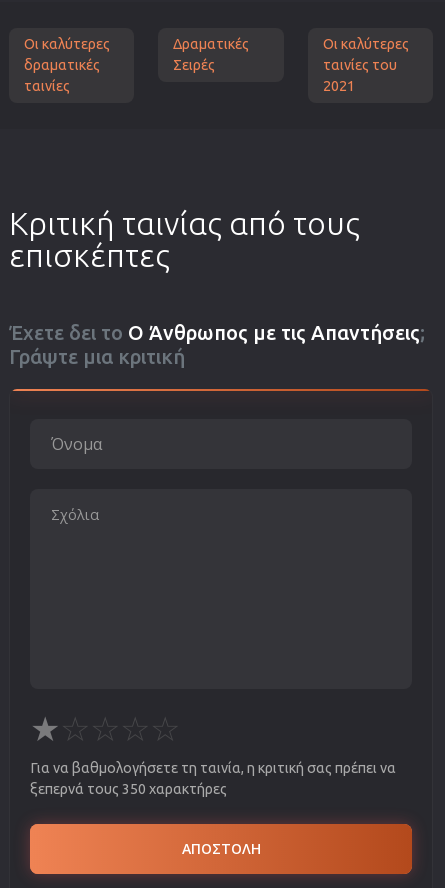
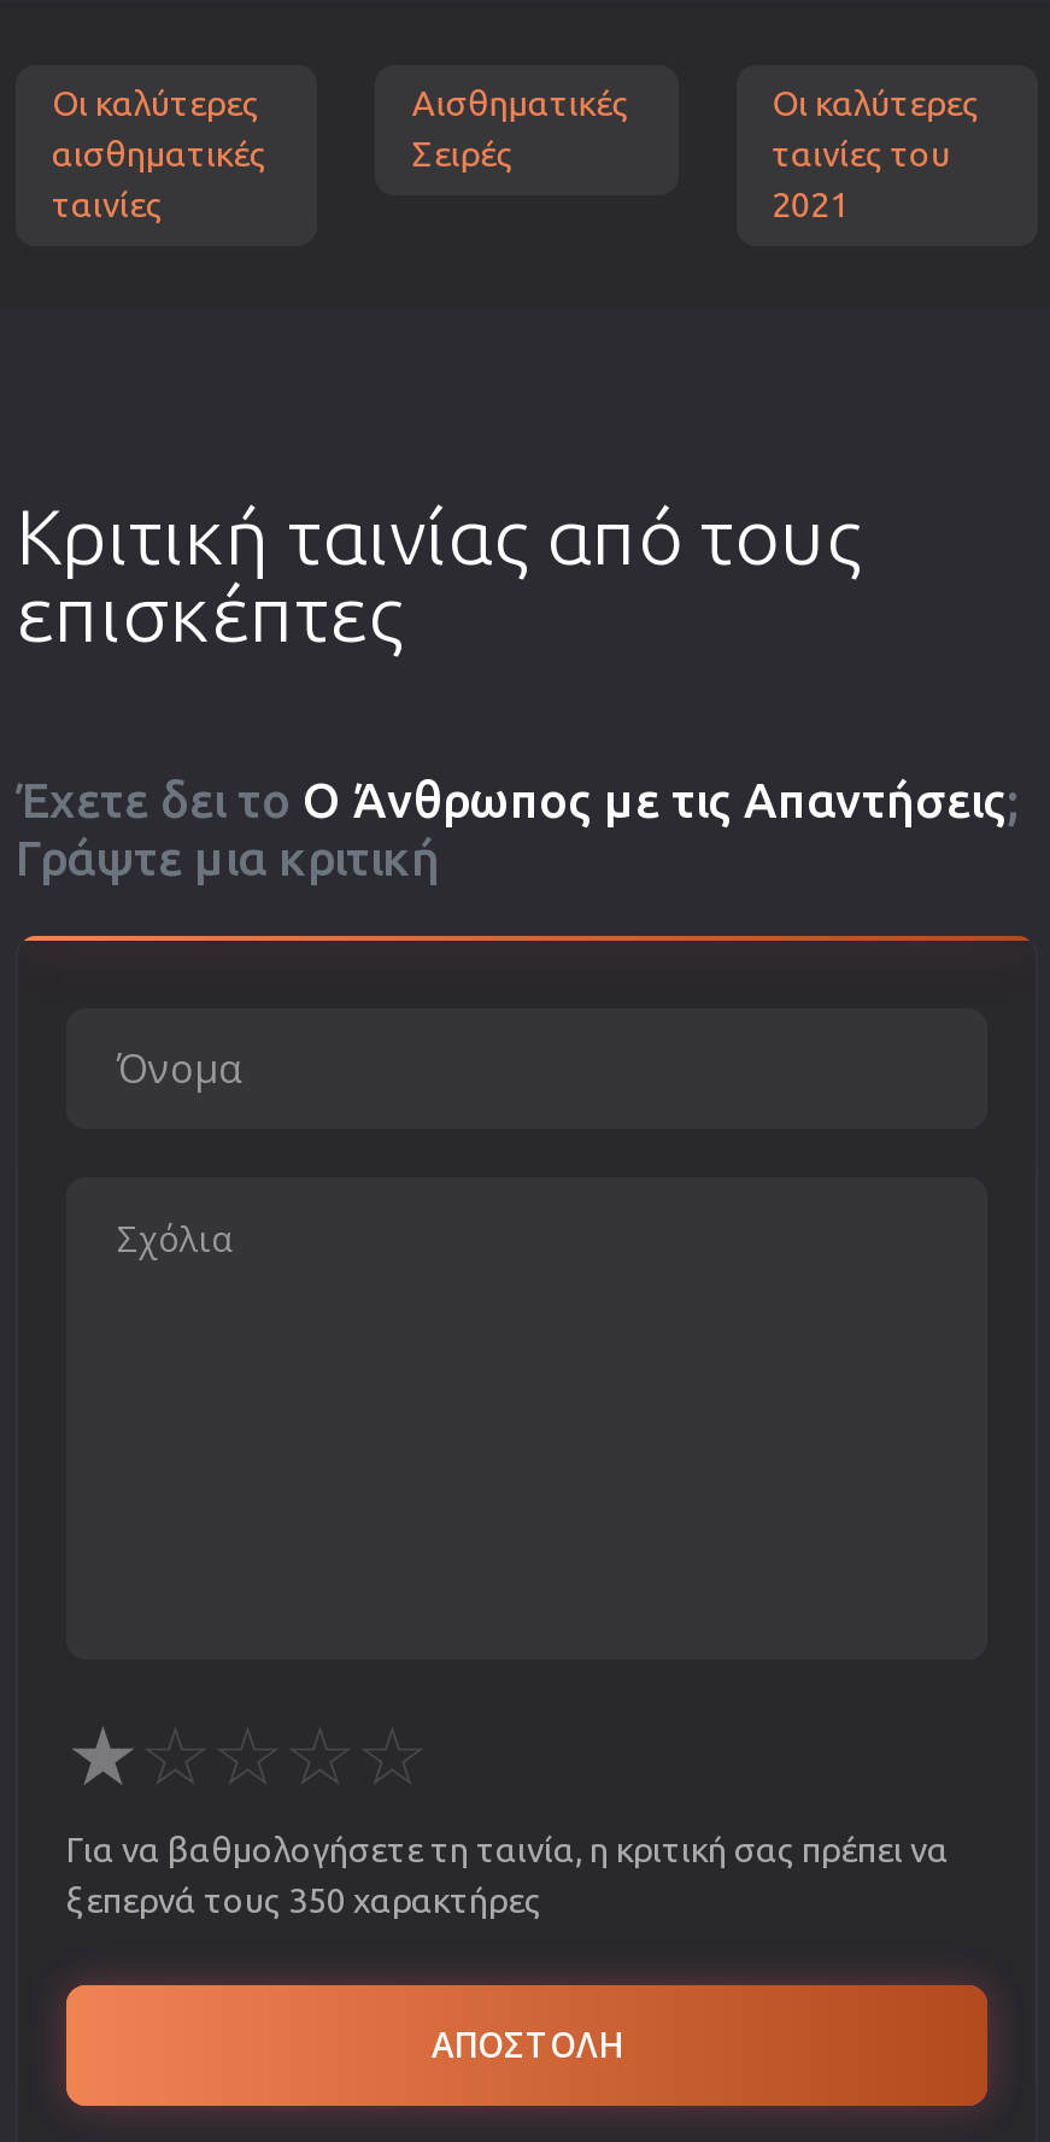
[173,35,249,51] Δραματικές -> [412,83,629,122] Αισθηματικές
[24,56,100,72] δραματικές -> [52,134,266,172] αισθηματικές

